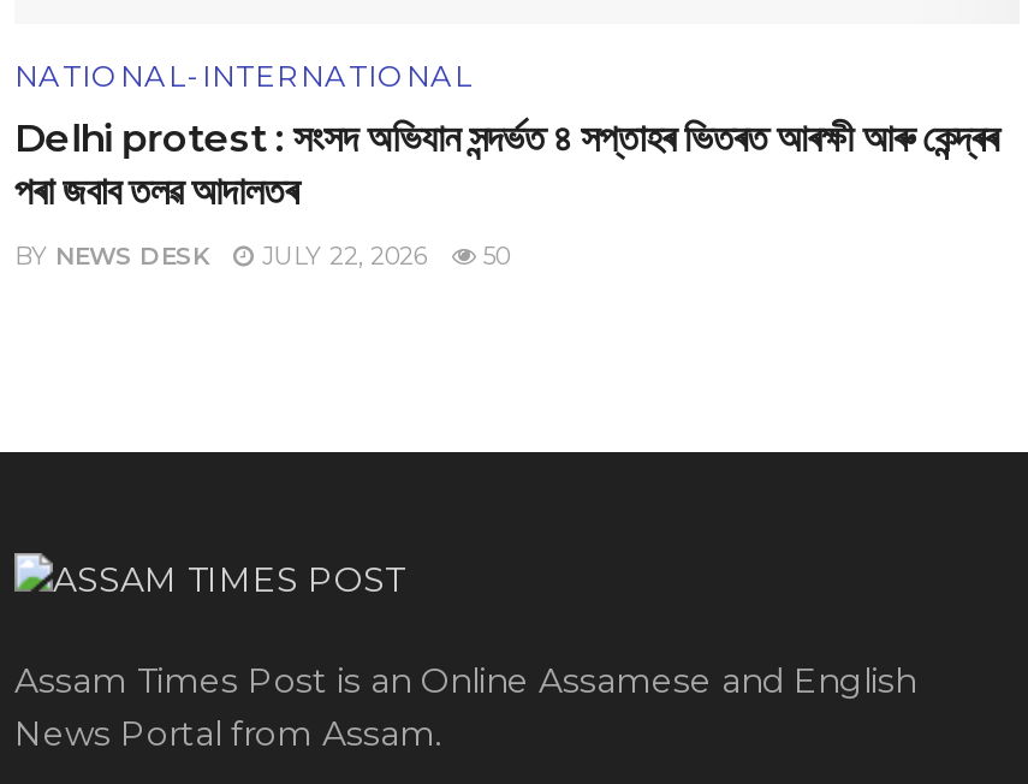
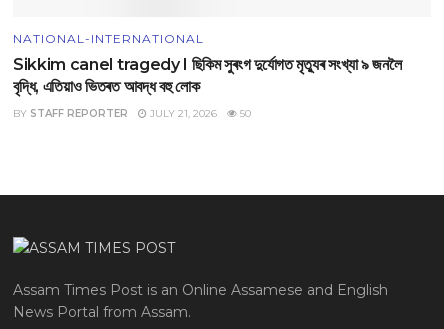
[14,116,998,215] Delhi protest : সংসদ অভিযান সন্দৰ্ভত ৪ সপ্তাহৰ ভিতৰত আৰক্ষী আৰু কেন্দ্ৰৰ | পৰা জবাব তলৱ আদালতৰ -> [13,55,401,96] Sikkim canel tragedy I ছিকিম সুৰংগ দুৰ্যোগত মৃত্যুৰ সংখ্যা ৯ জনলৈ | বৃদ্ধি, এতিয়াও ভিতৰত আবদ্ধ বহু লোক
[14,241,428,272] BY NEWS DESK | JULY 22, 2026 -> [13,107,217,120] BY STAFF REPORTER | JULY 21, 2026

